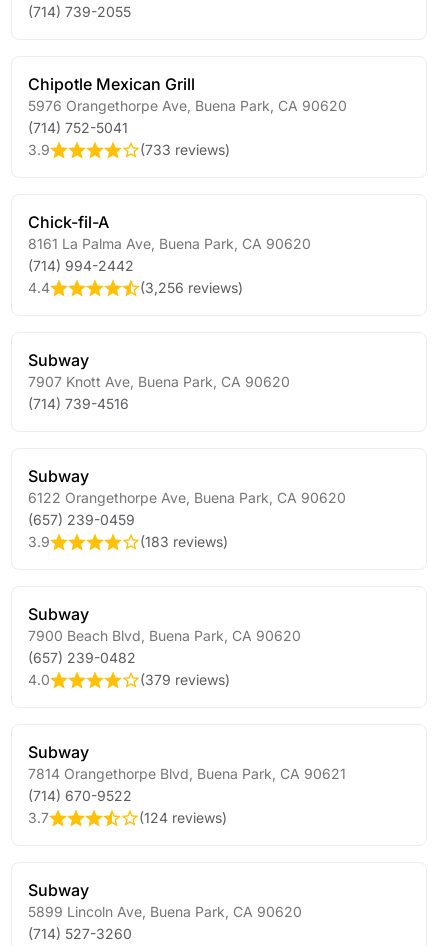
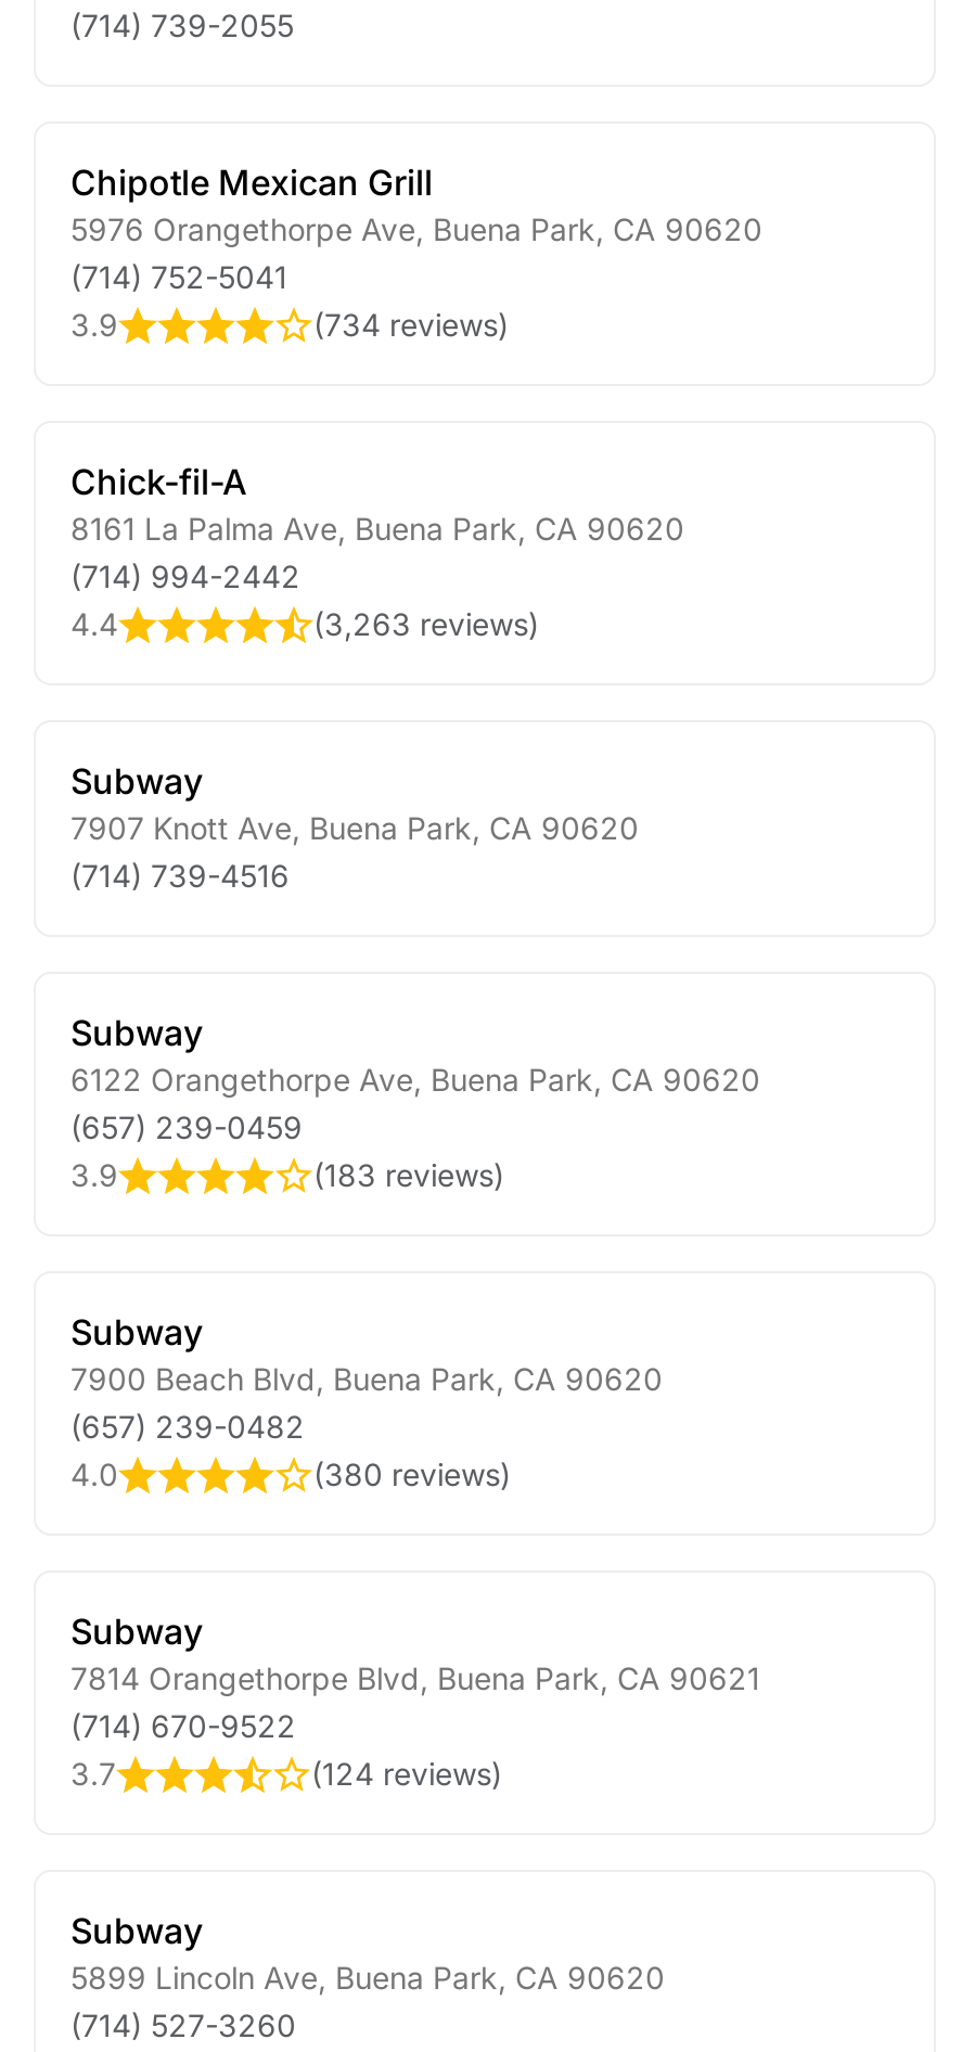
[140,141,230,158] (733 reviews) -> [313,306,509,343] (734 reviews)
[140,279,243,296] (3,256 reviews) -> [313,605,539,642] (3,263 reviews)
[140,671,230,688] (379 reviews) -> [313,1455,511,1492] (380 reviews)

